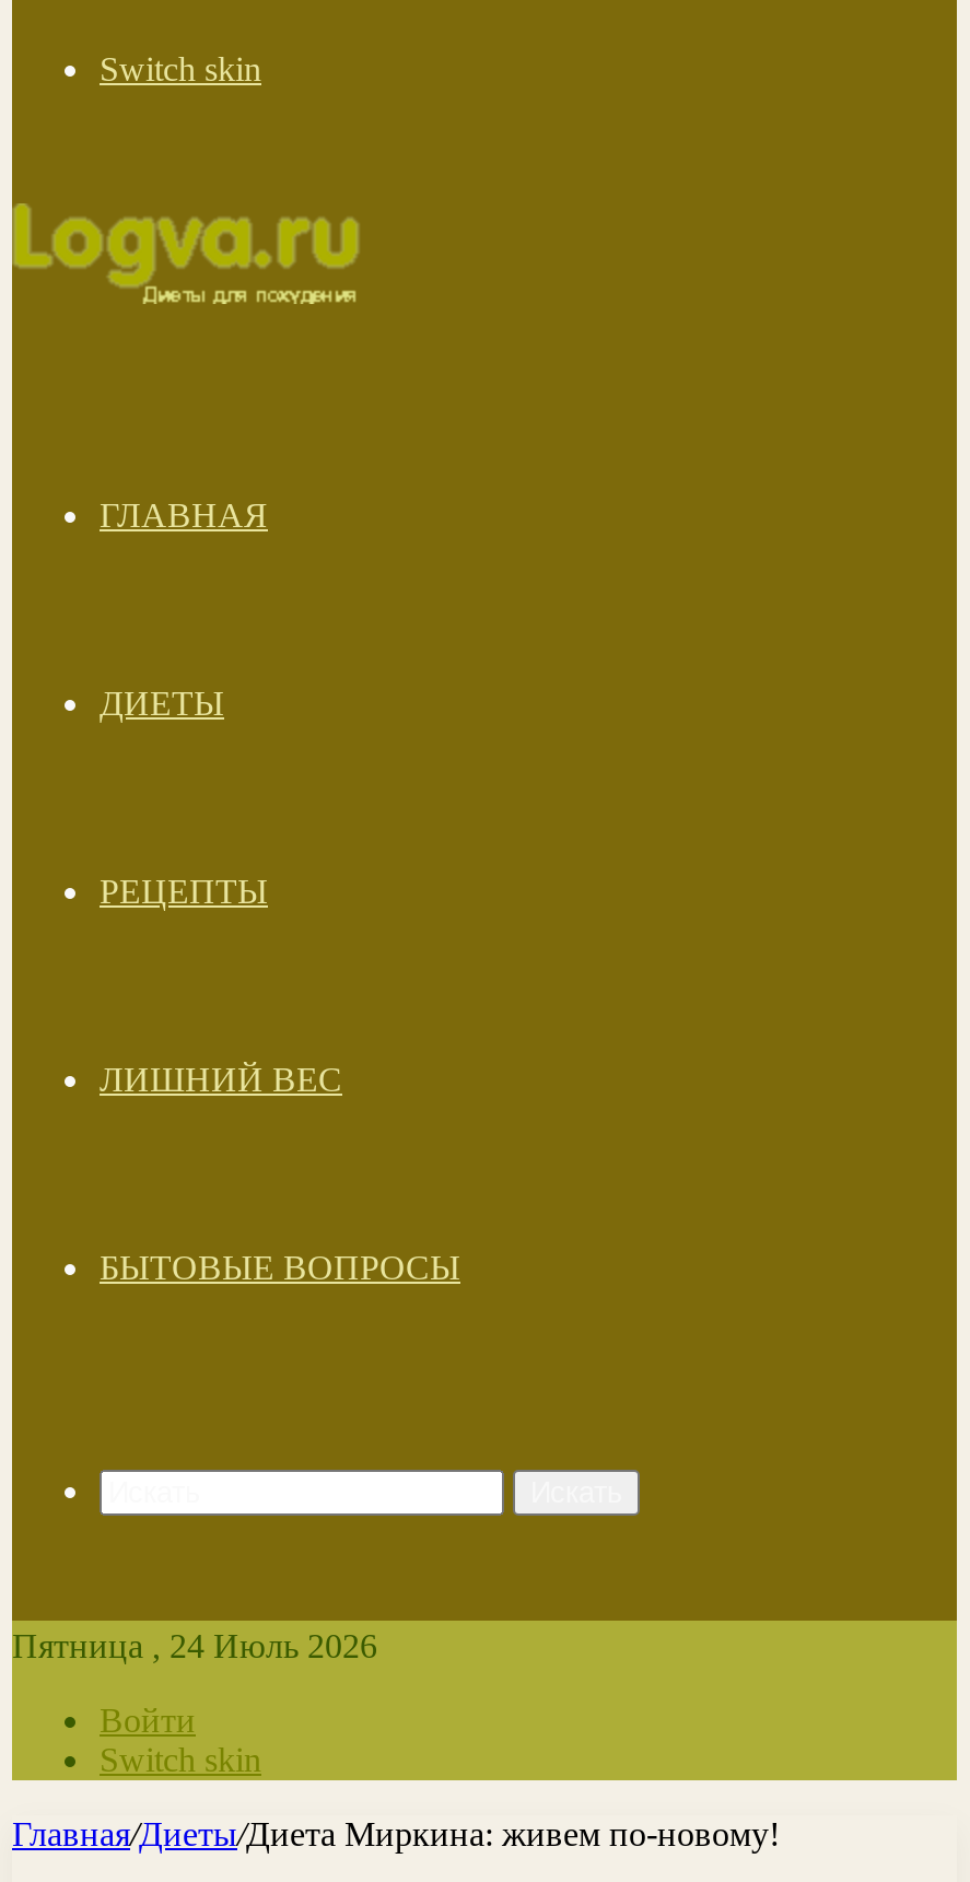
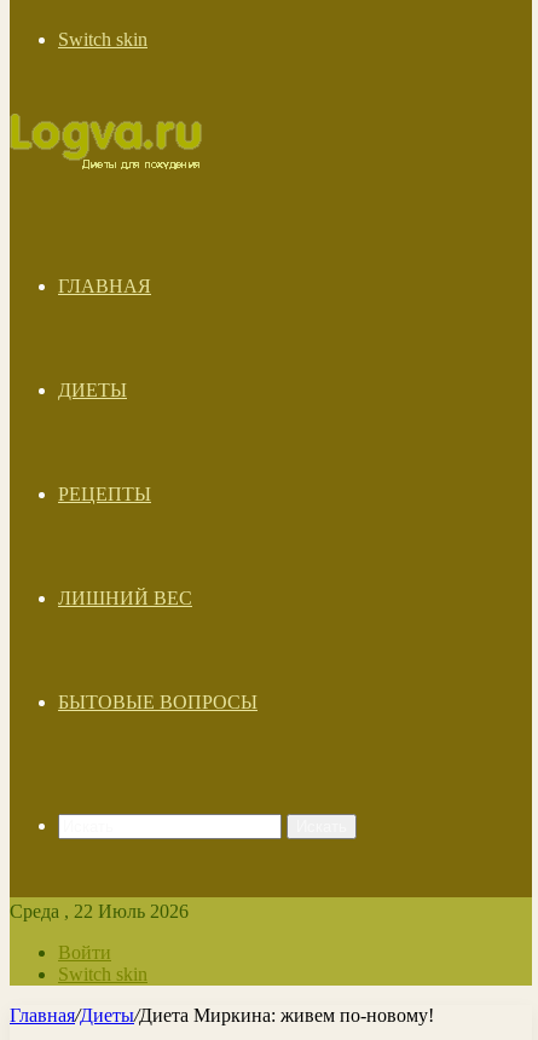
[12,1627,377,1664] Пятница , 24 Июль 2026 -> [10,901,189,921] Среда , 22 Июль 2026

